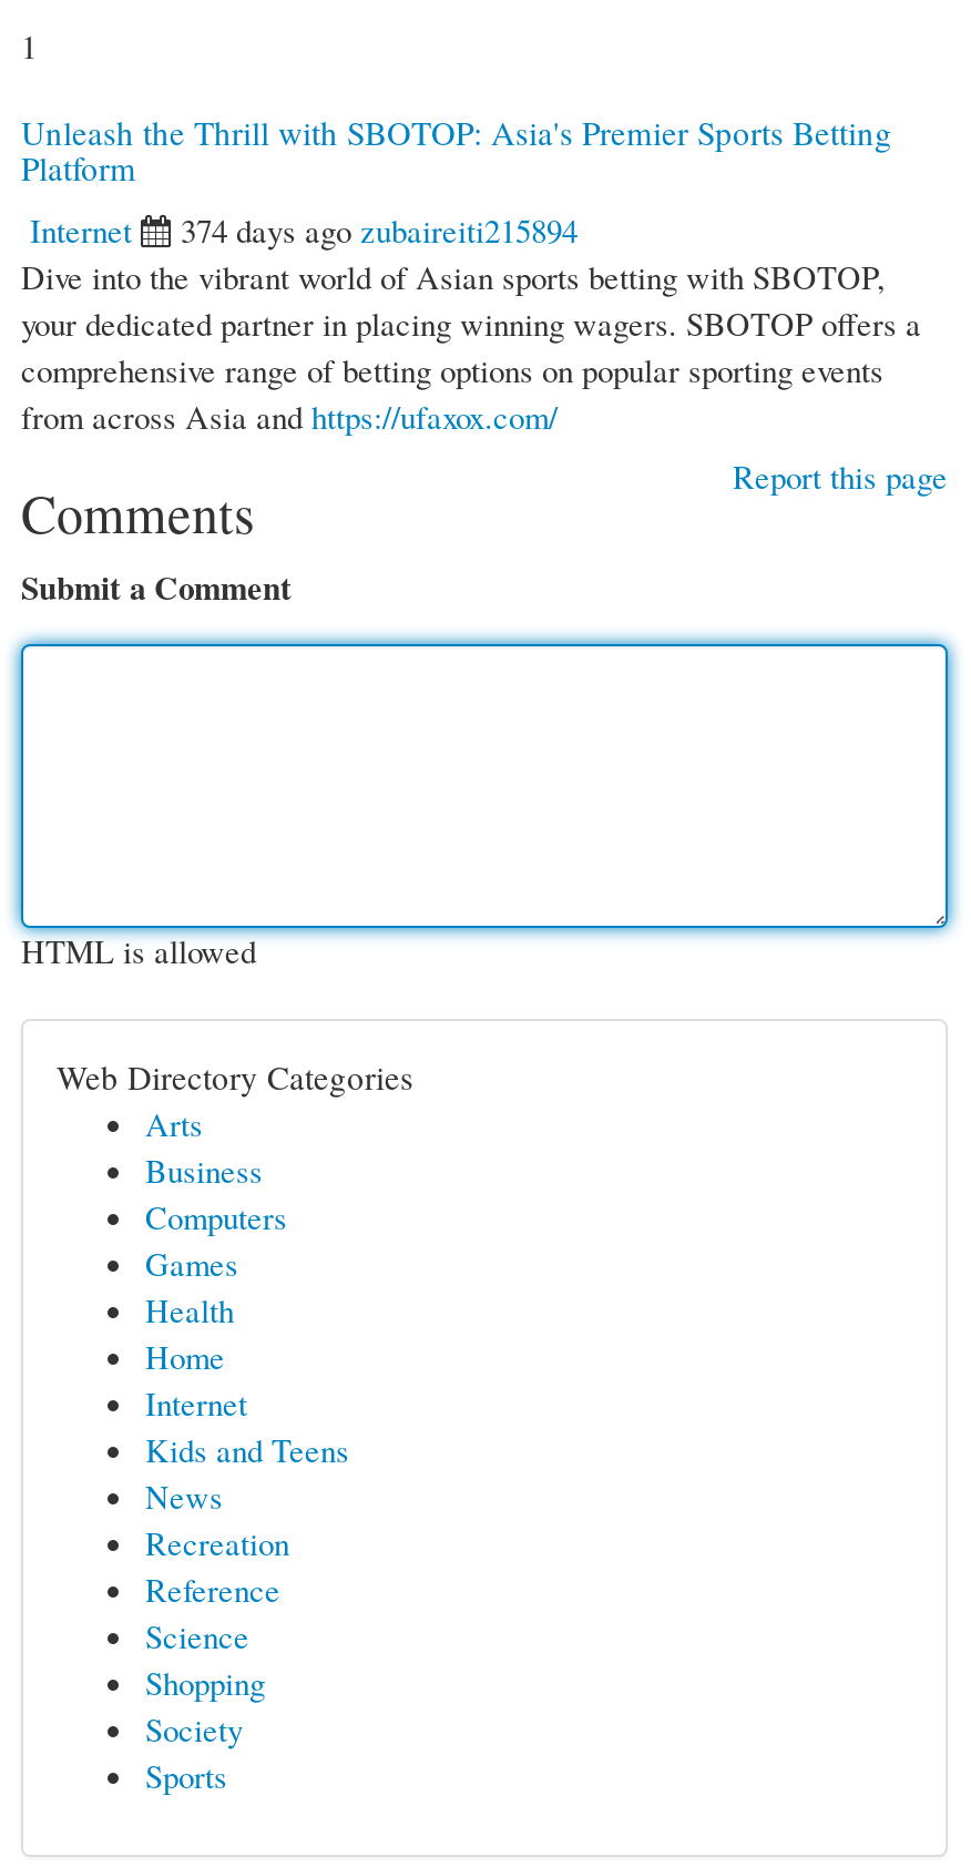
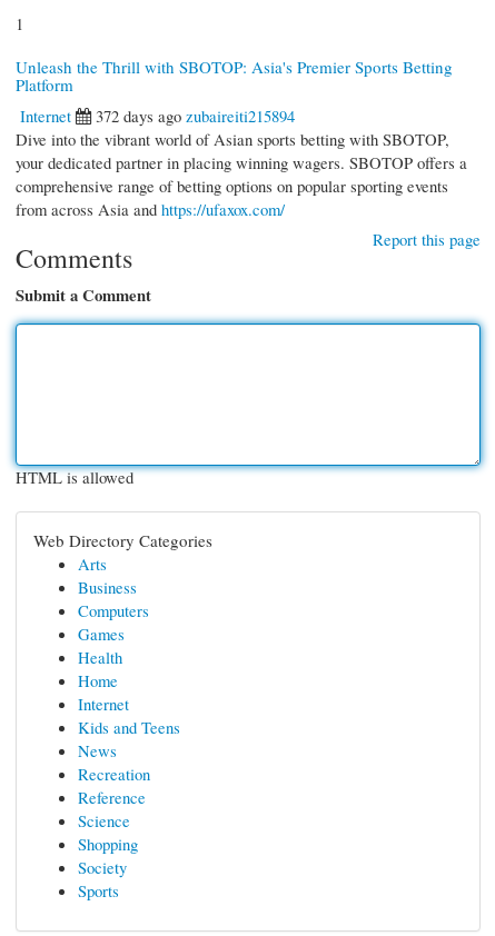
[181,207,578,252] 374 days ago zubaireiti215894 -> [96,104,295,127] 372 days ago zubaireiti215894

